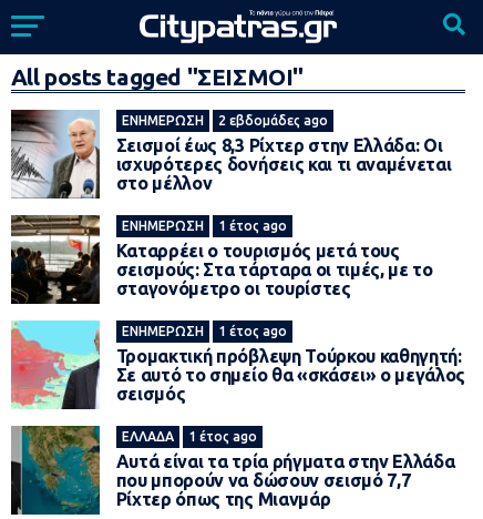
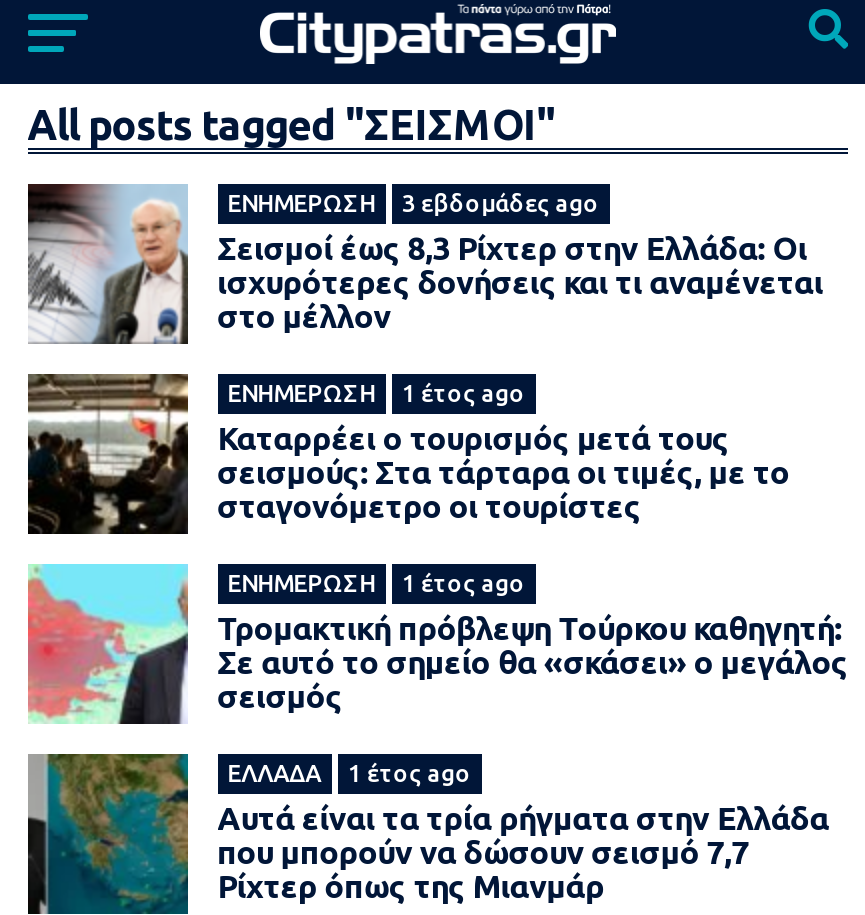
[218,113,328,128] 2 εβδομάδες ago -> [401,190,599,216] 3 εβδομάδες ago

